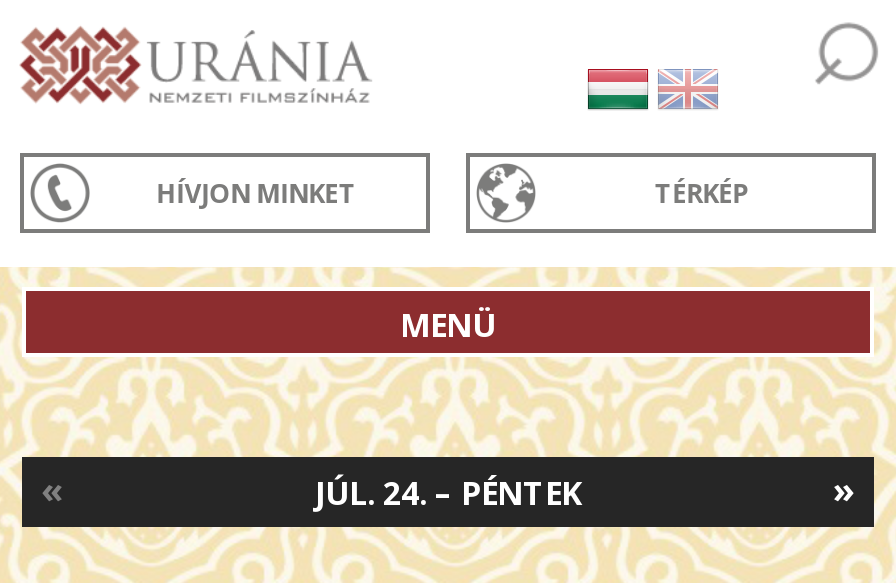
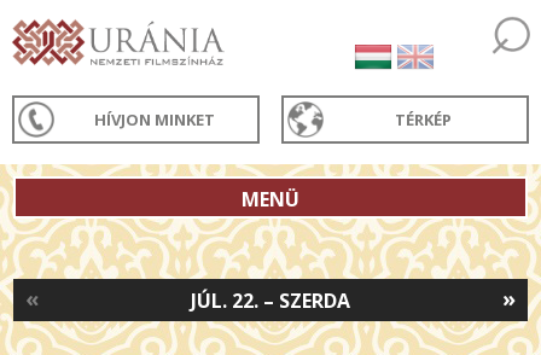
[315,471,581,515] JÚL. 24. – PÉNTEK -> [191,287,350,314] JÚL. 22. – SZERDA

